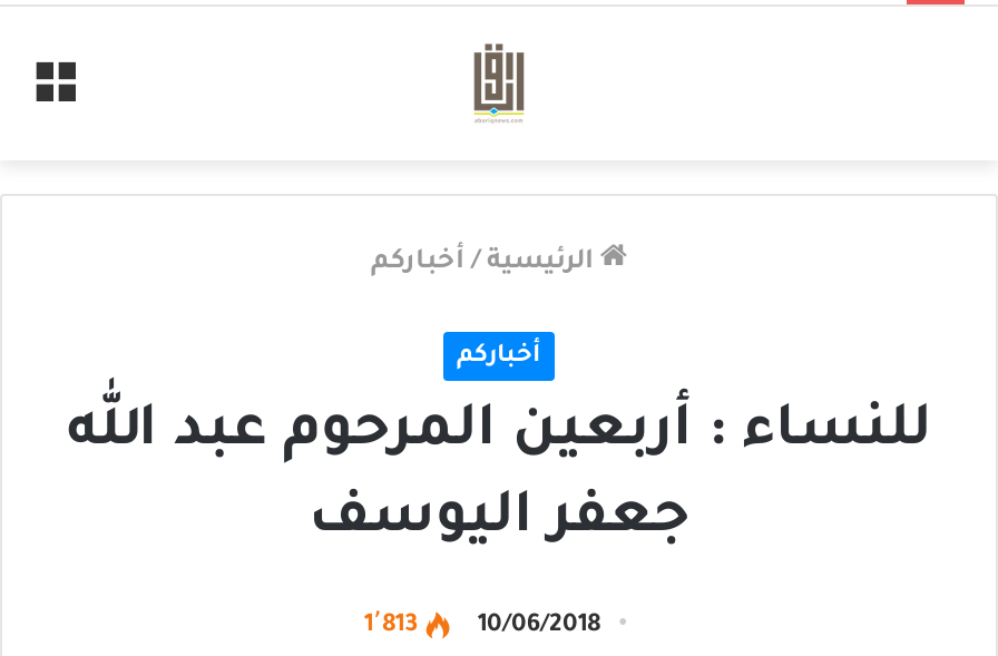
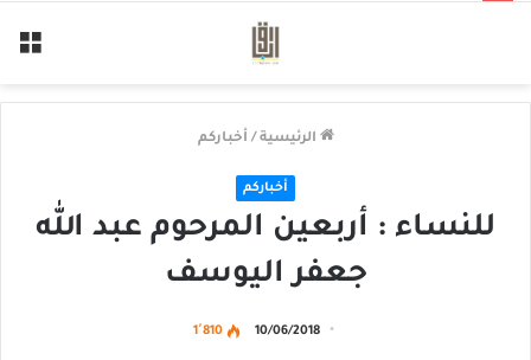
[364,613,418,640] 1٬813 -> [193,325,223,339] 1٬810

